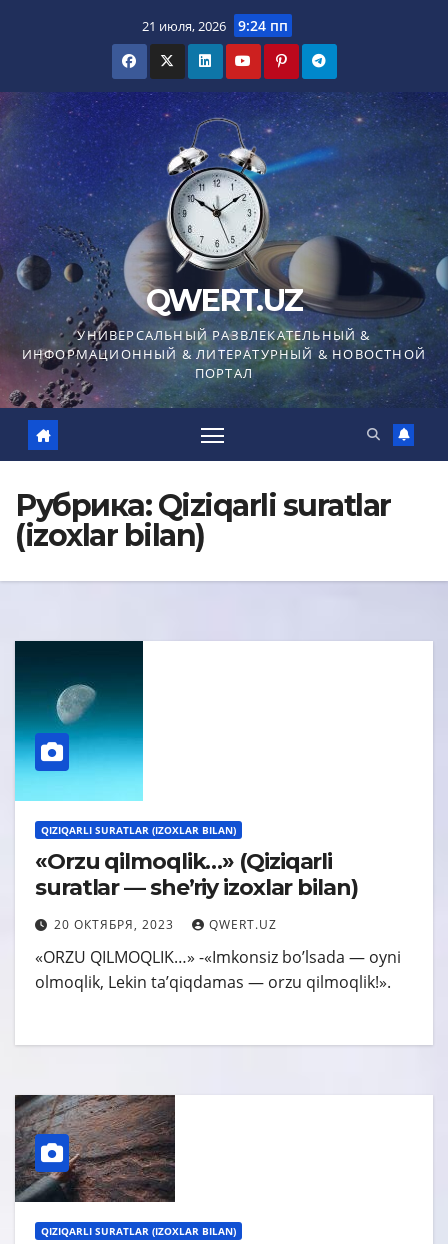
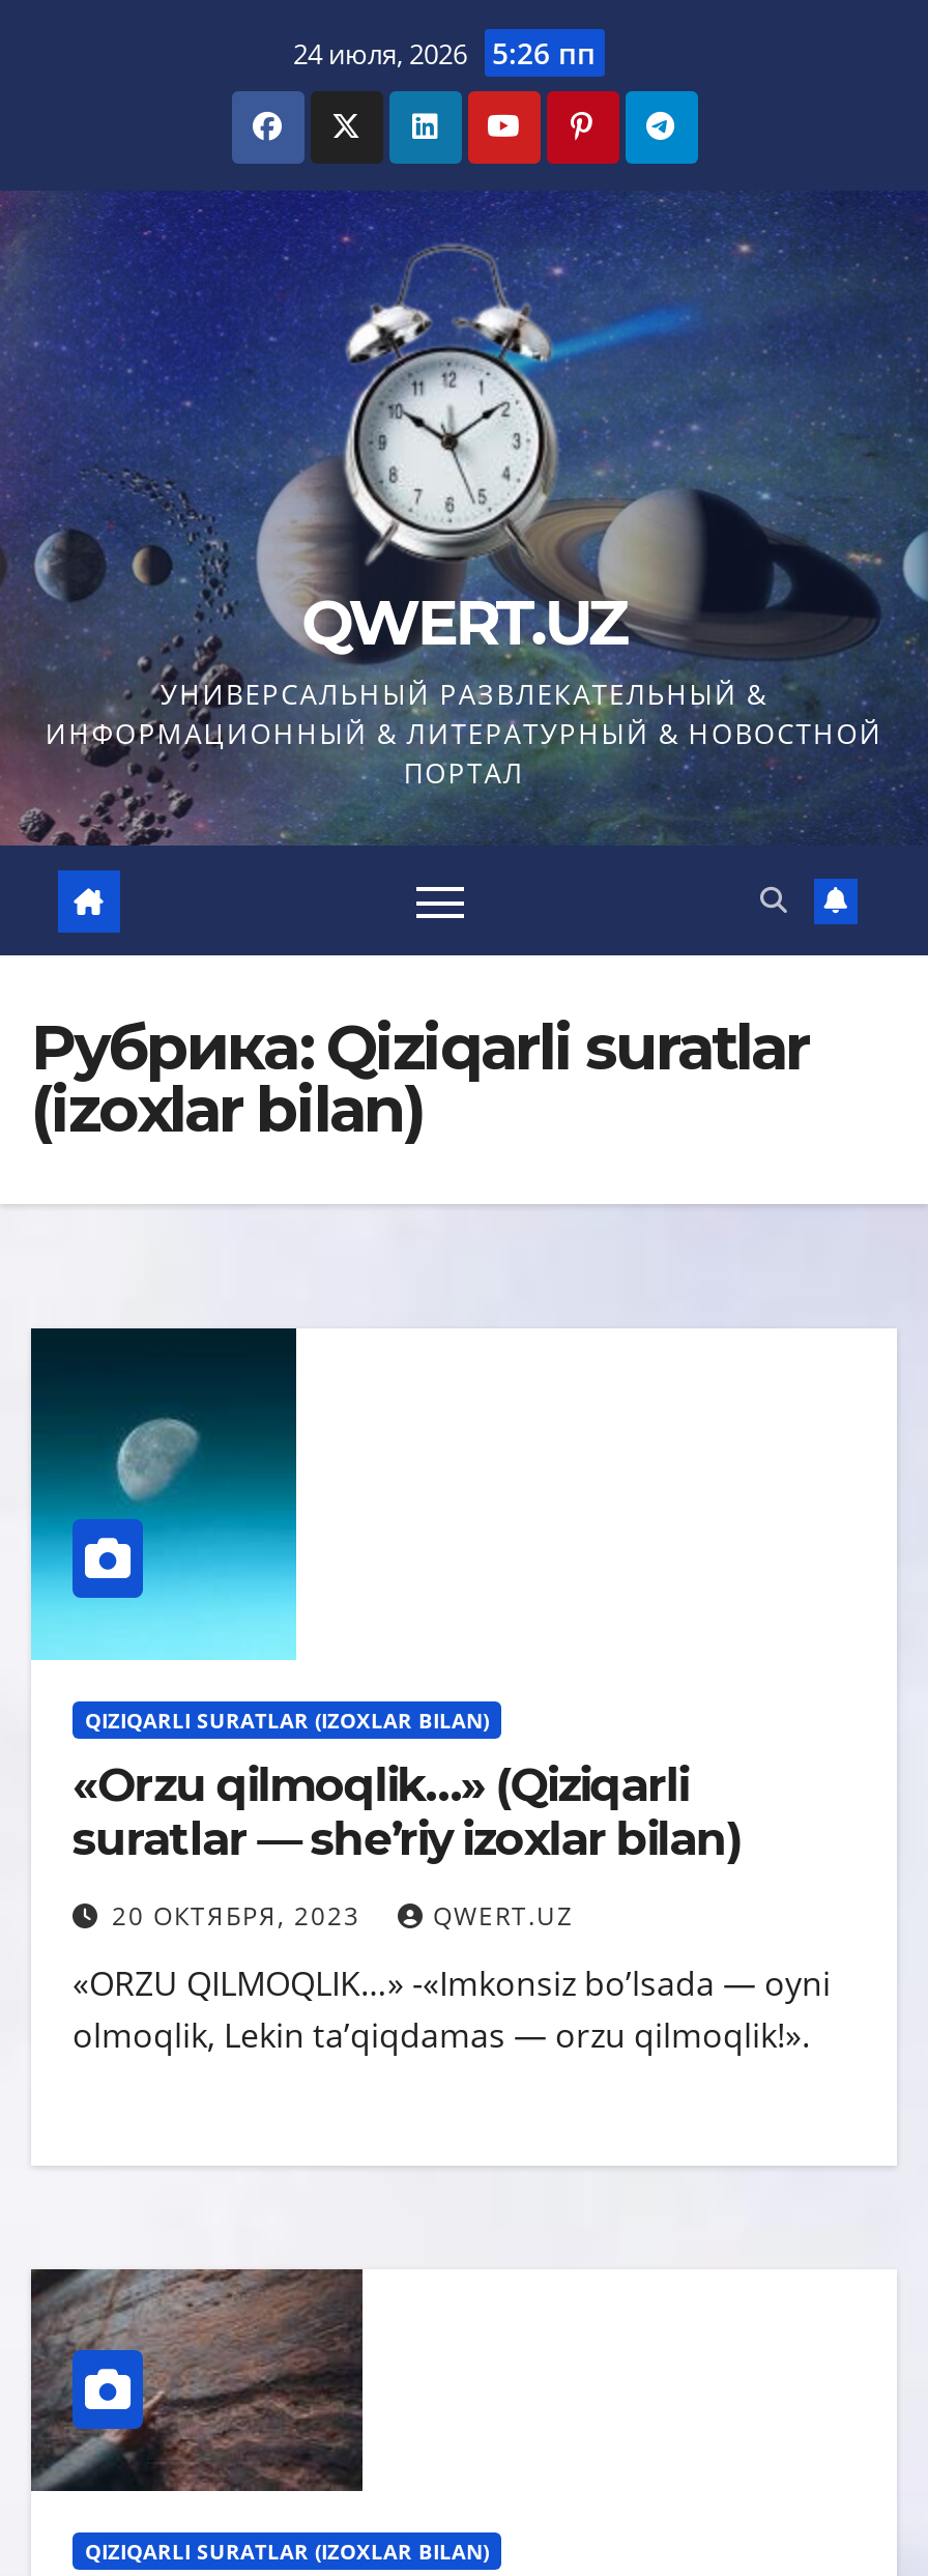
[141,16,287,35] 21 июля, 2026 9:24 пп -> [293,33,596,73] 24 июля, 2026 5:26 пп

